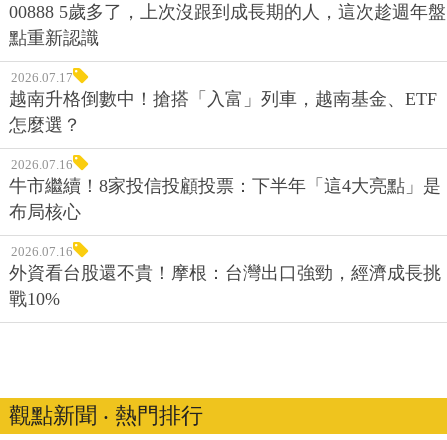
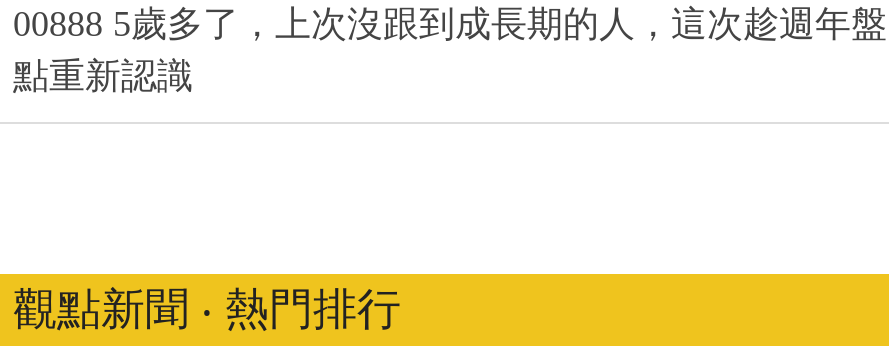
[9,70,441,309] 2026.07.17 | 越南升格倒數中！搶搭「入富」列車，越南基金、ETF | 怎麼選？ | 2026.07.16 | 牛市繼續！8家投信投顧投票：下半年「這4大亮點」是 | 布局核心 | 2026.07.16 | 外資看台股還不貴！摩根：台灣出口強勁，經濟成長挑 | 戰10% -> none

